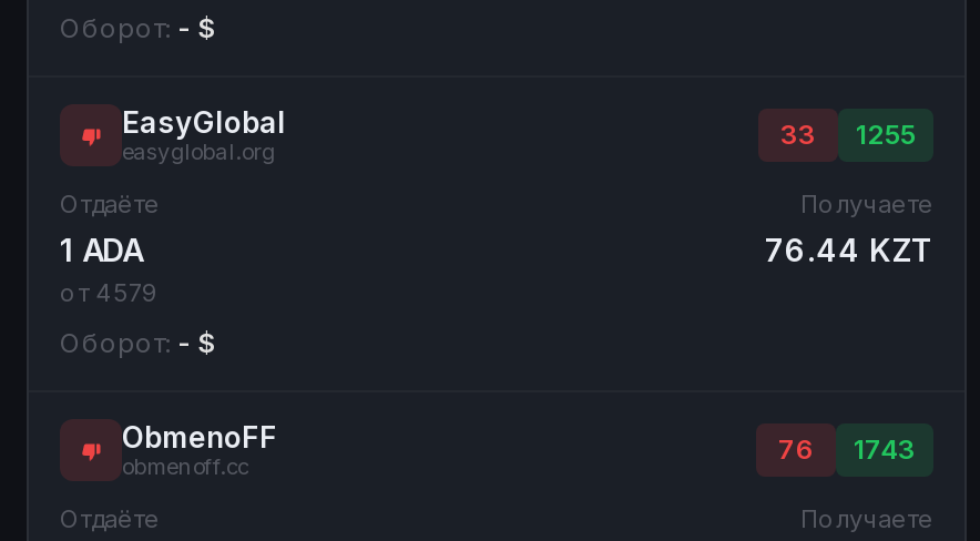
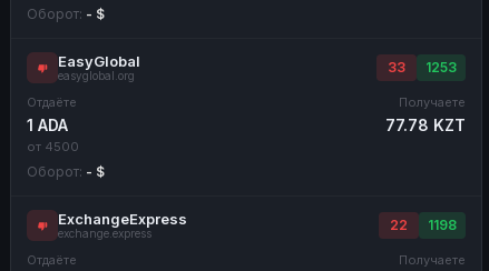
[780,116,916,150] 33 1255 -> [388,58,457,75] 33 1253
[765,229,933,267] 76.44 KZT -> [385,115,466,134] 77.78 KZT
[60,276,160,307] от 4579 -> [27,138,79,154] от 4500
[122,419,277,479] ObmenoFF | obmenoff.cc -> [58,210,187,240] ExchangeExpress | exchange.express
[778,431,916,465] 76 | 1743 -> [390,216,457,233] 22 | 1198

